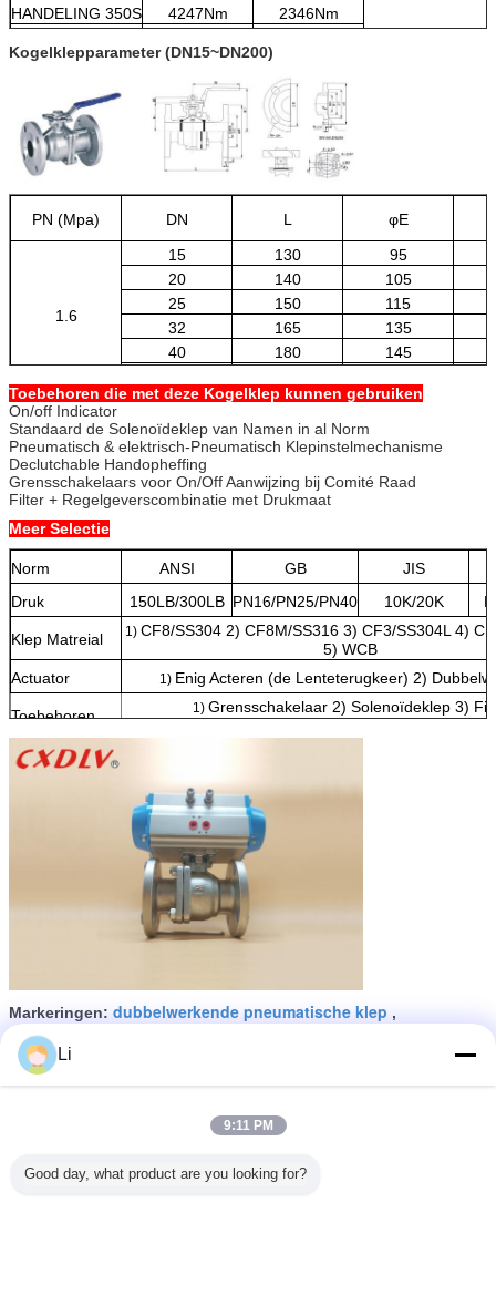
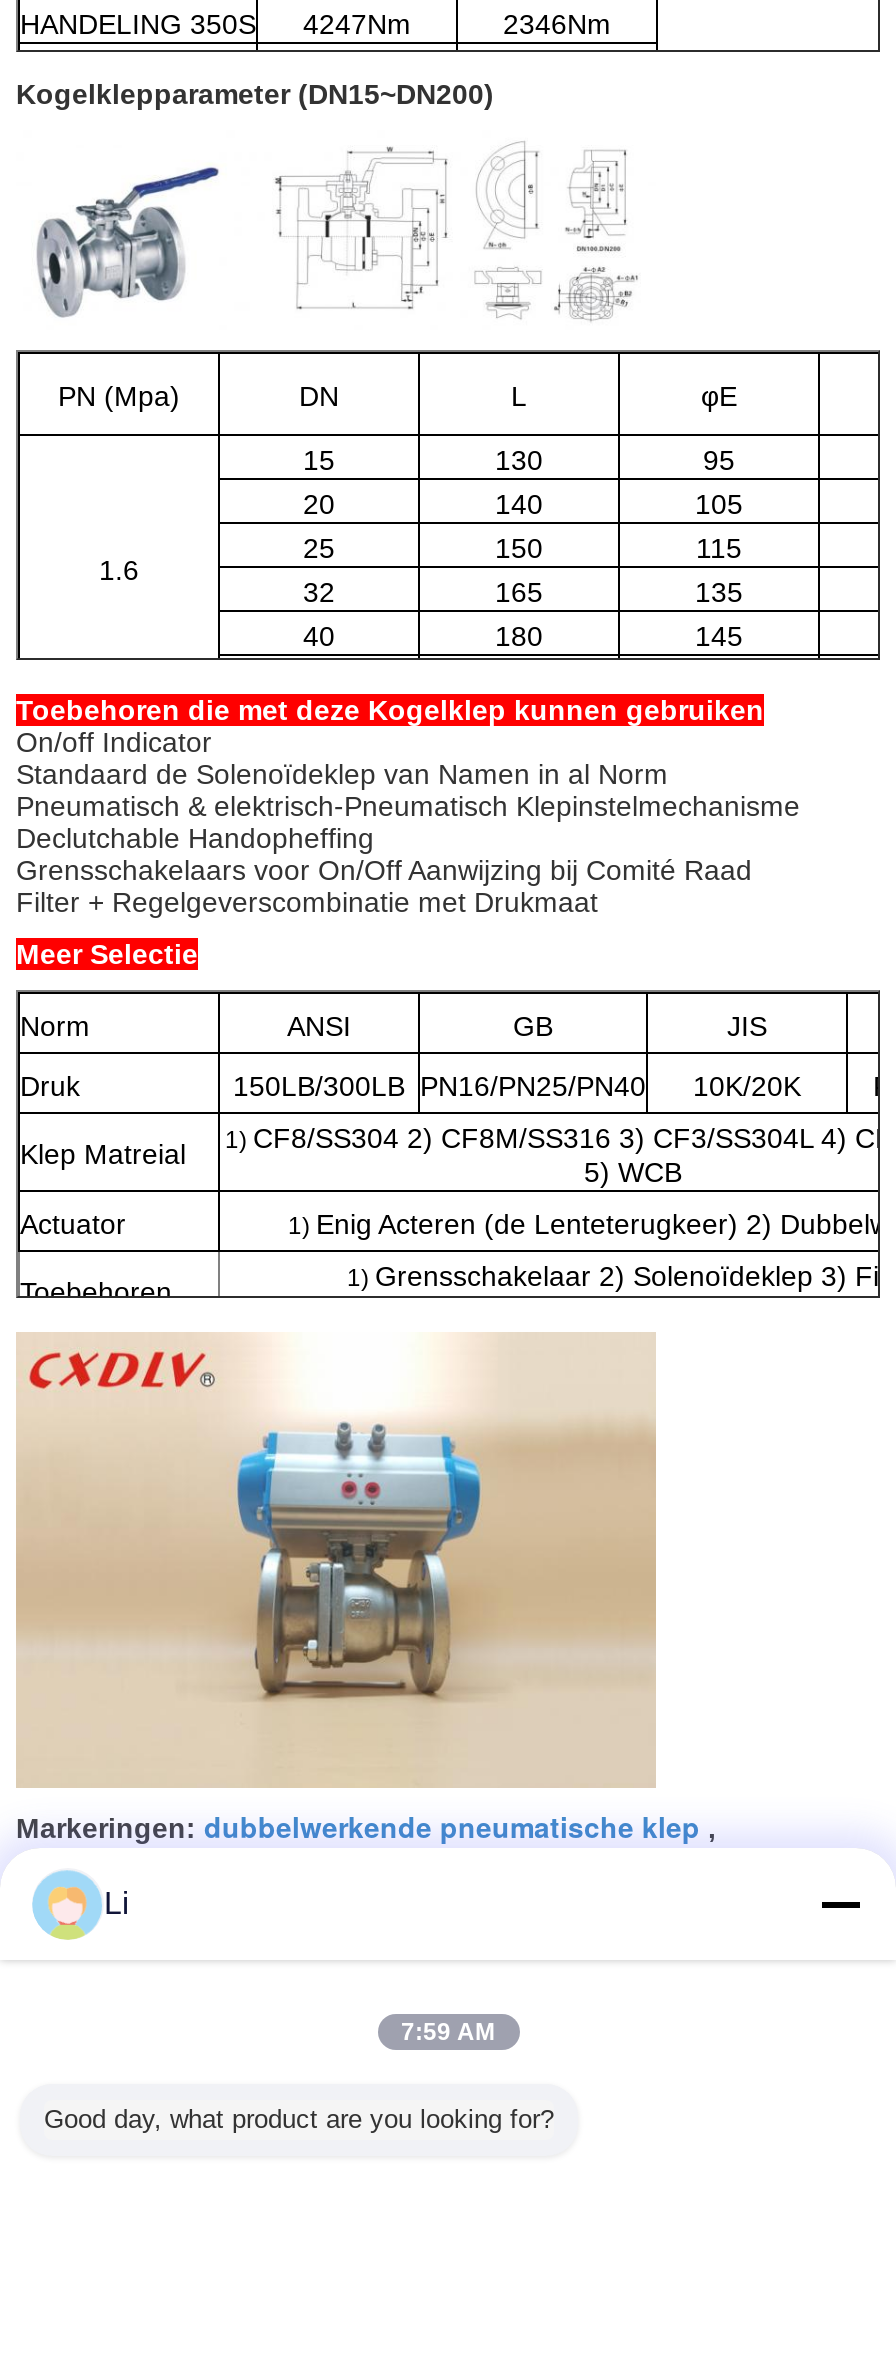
[223,1118,273,1133] 9:11 PM -> [401,2018,495,2046] 7:59 AM

